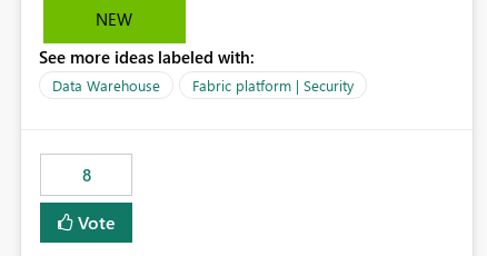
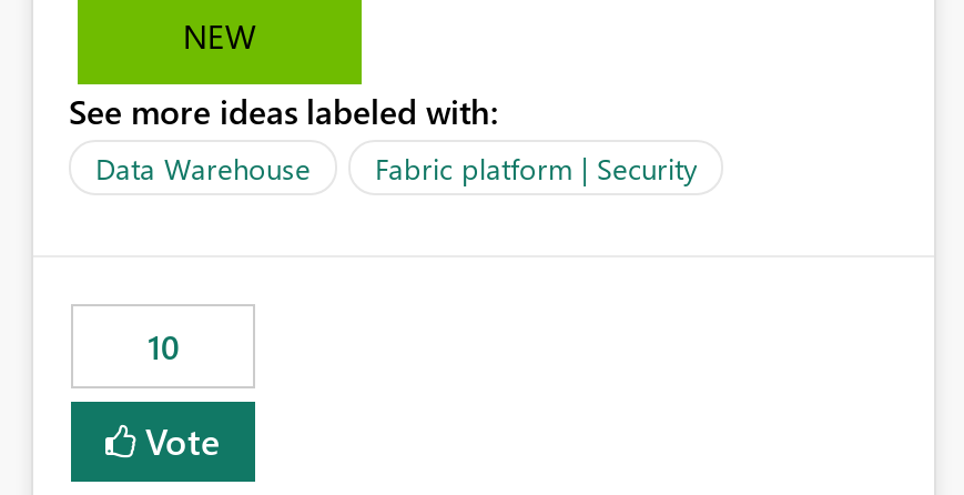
[82,164,91,186] 8 -> [148,325,179,369] 10

